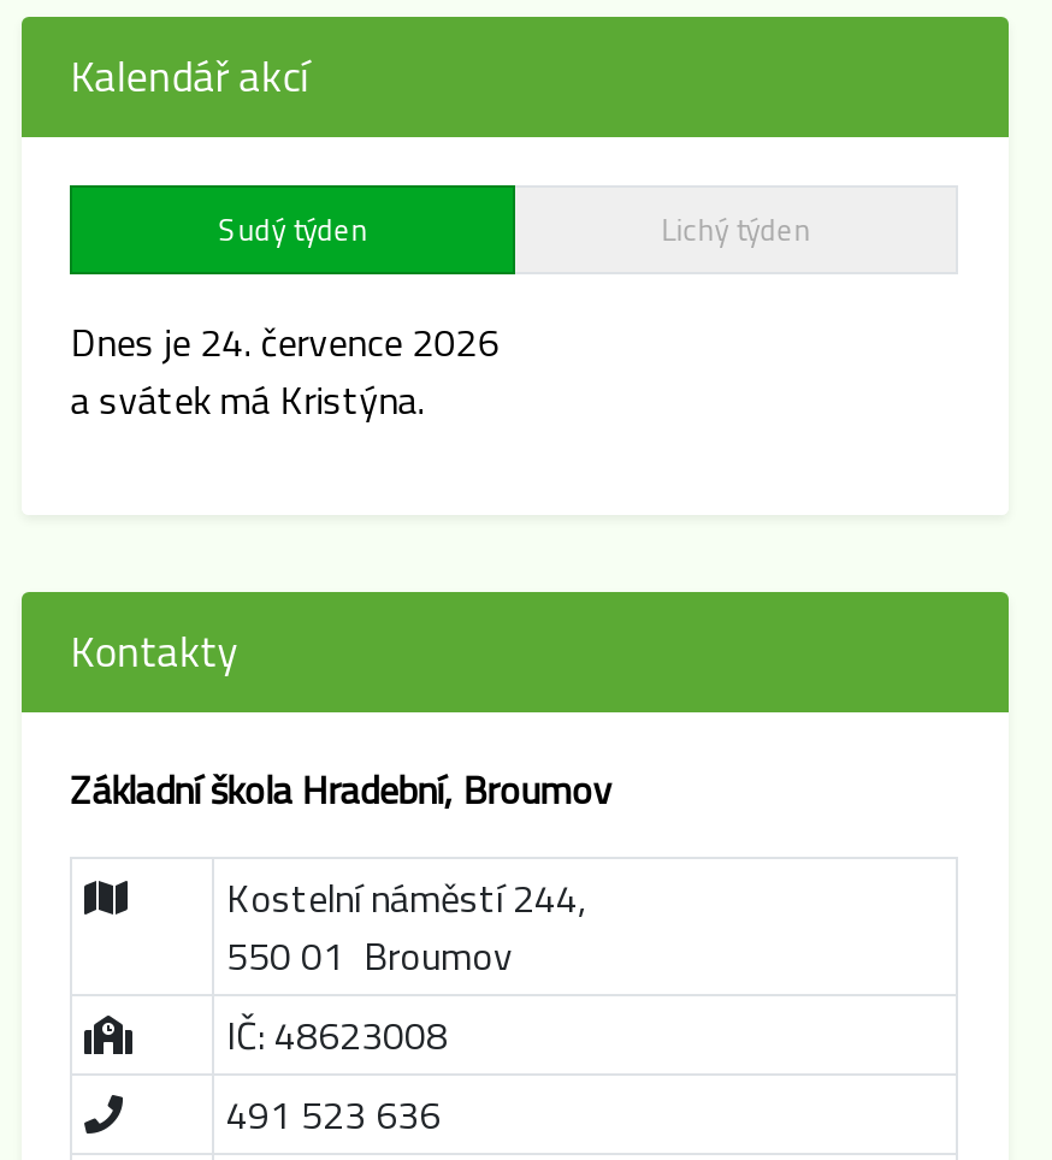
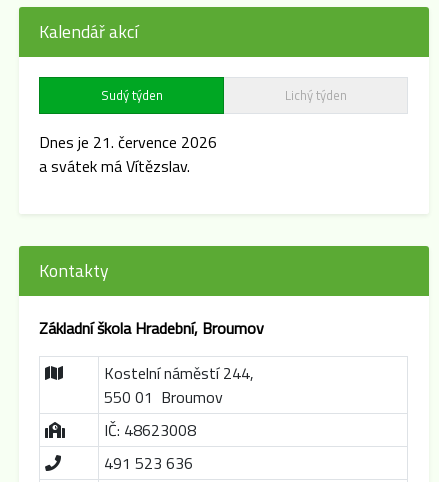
[70,313,499,371] Dnes je 24. července 2026 -> [39,130,217,154] Dnes je 21. července 2026
[70,371,424,429] a svátek má Kristýna. -> [39,154,190,178] a svátek má Vítězslav.

